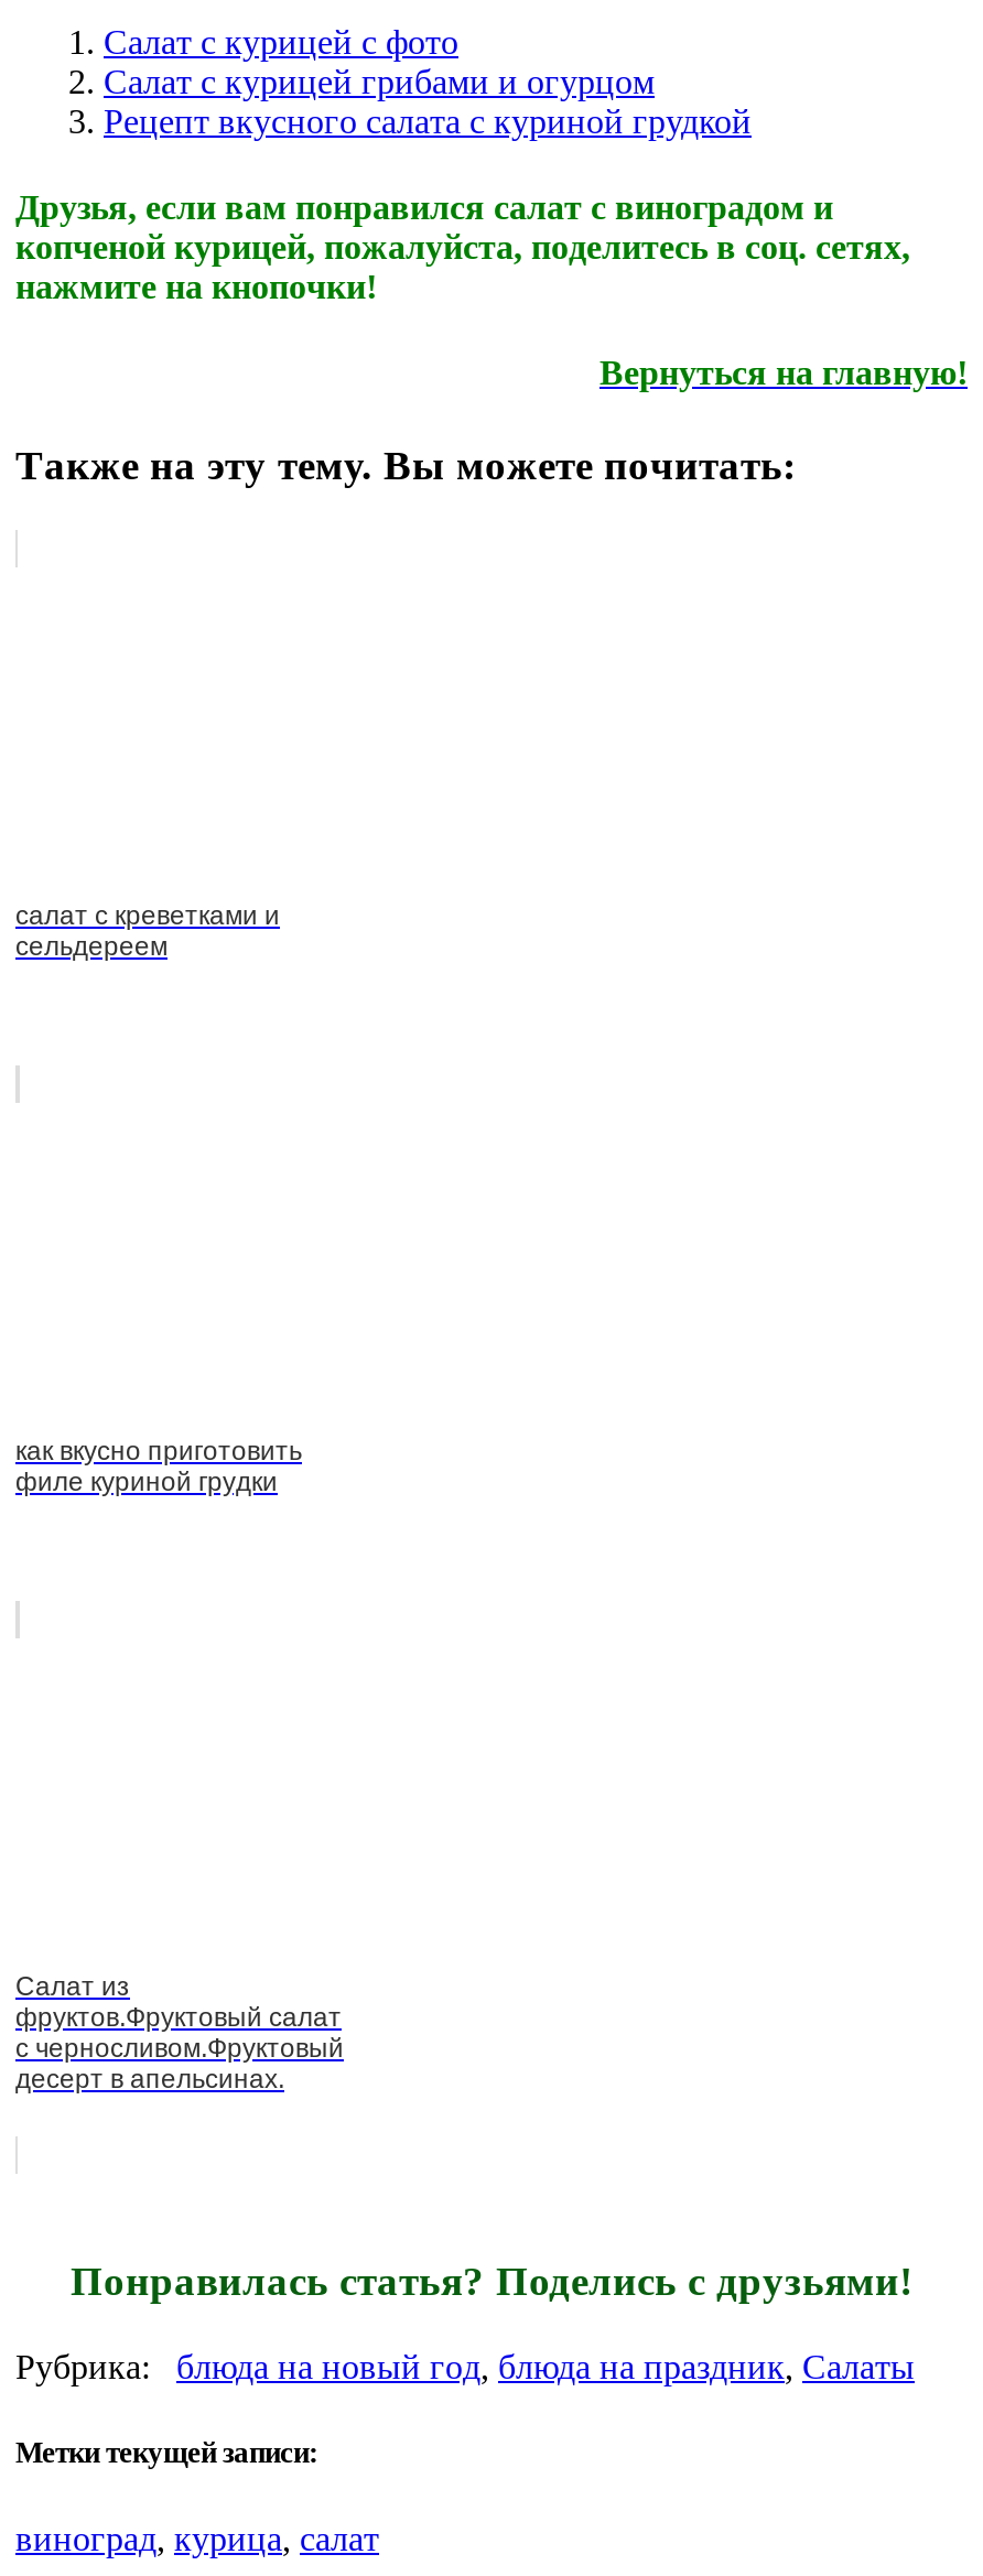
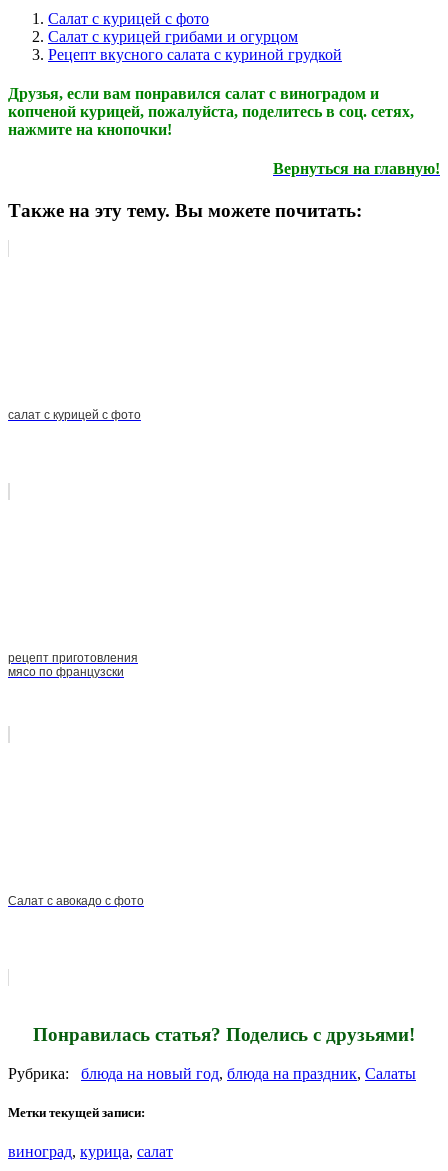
[15,901,280,963] салат с креветками и | сельдереем -> [8,408,141,422] салат с курицей с фото
[15,1437,302,1498] как вкусно приготовить | филе куриной грудки -> [8,651,138,679] рецепт приготовления | мясо по французски
[15,1972,344,2096] Салат из | фруктов.Фруктовый салат | с черносливом.Фруктовый | десерт в апельсинах. -> [8,894,144,908] Салат с авокадо с фото

